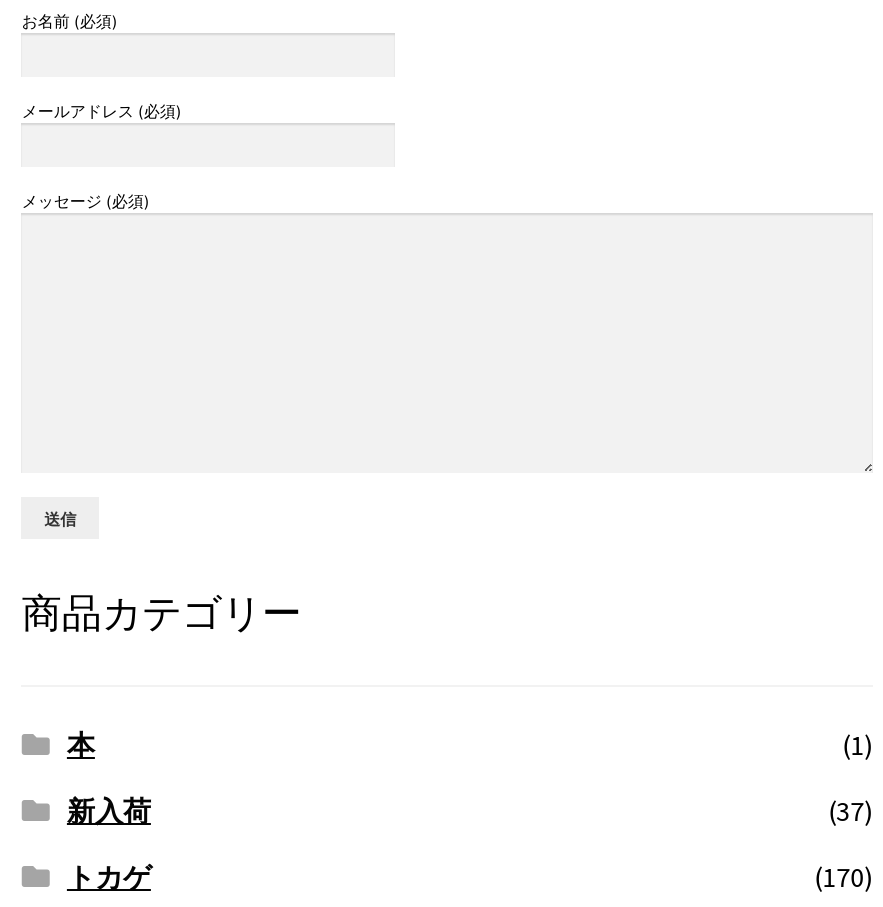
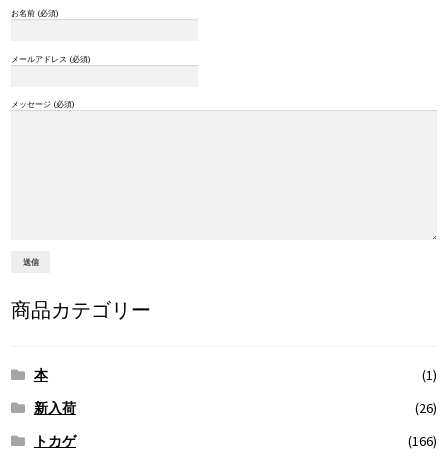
[828,793,872,829] (37) -> [415,399,437,417] (26)
[814,859,872,895] (170) -> [408,432,437,450] (166)

